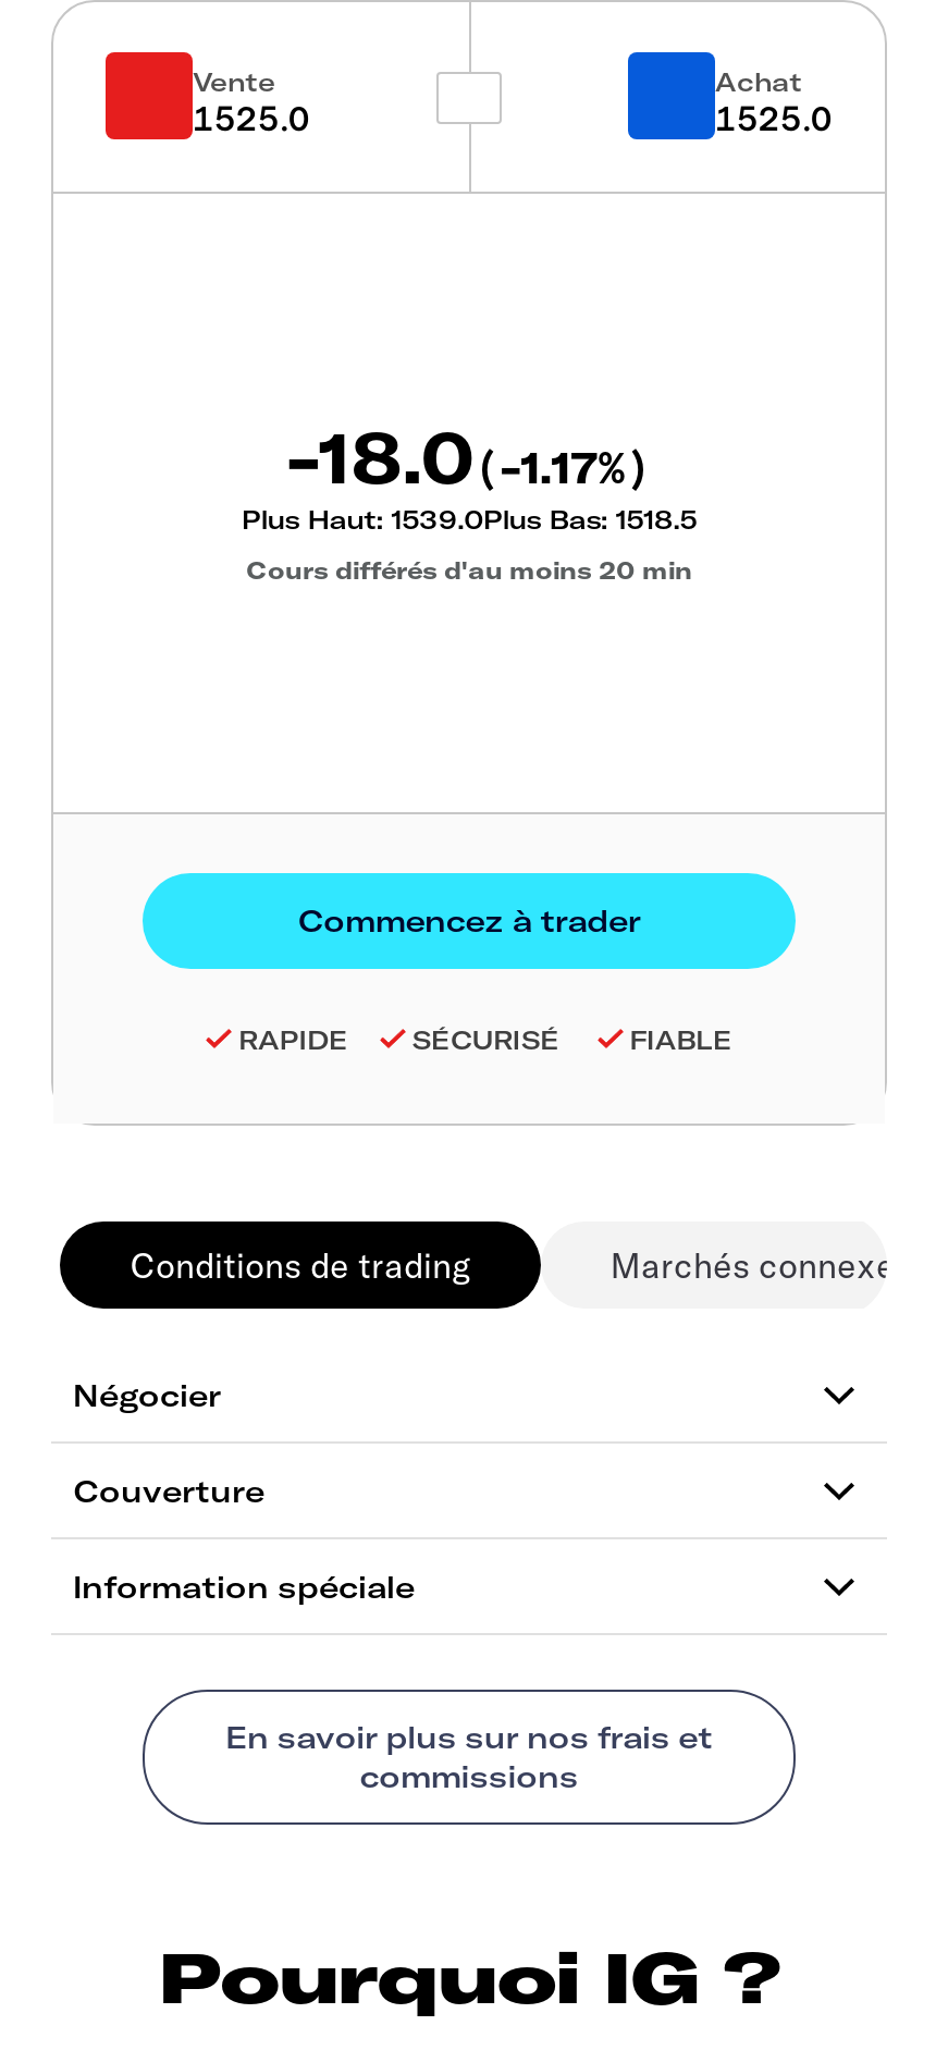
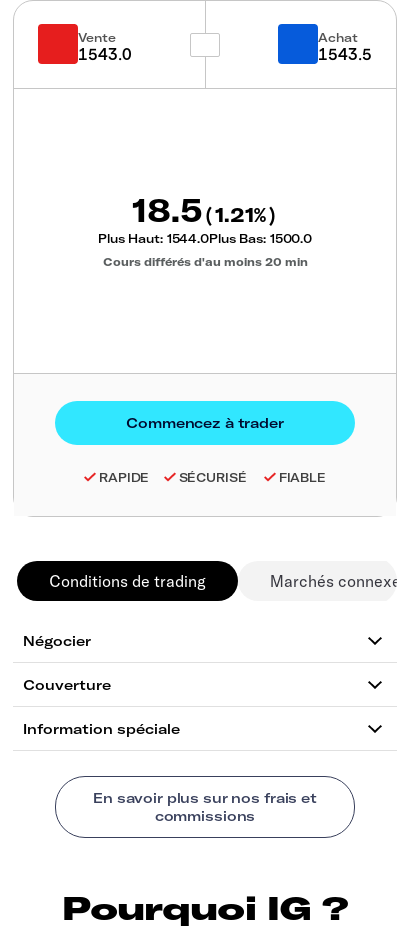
[193,99,310,136] 1525.0 -> [78,45,132,62] 1543.0
[715,99,833,136] 1525.0 -> [318,45,372,62] 1543.5
[287,413,651,500] -18.0(-1.17%) -> [132,189,278,229] 18.5(1.21%)
[242,502,697,535] Plus Haut: 1539.0Plus Bas: 1518.5 -> [98,230,312,245] Plus Haut: 1544.0Plus Bas: 1500.0

